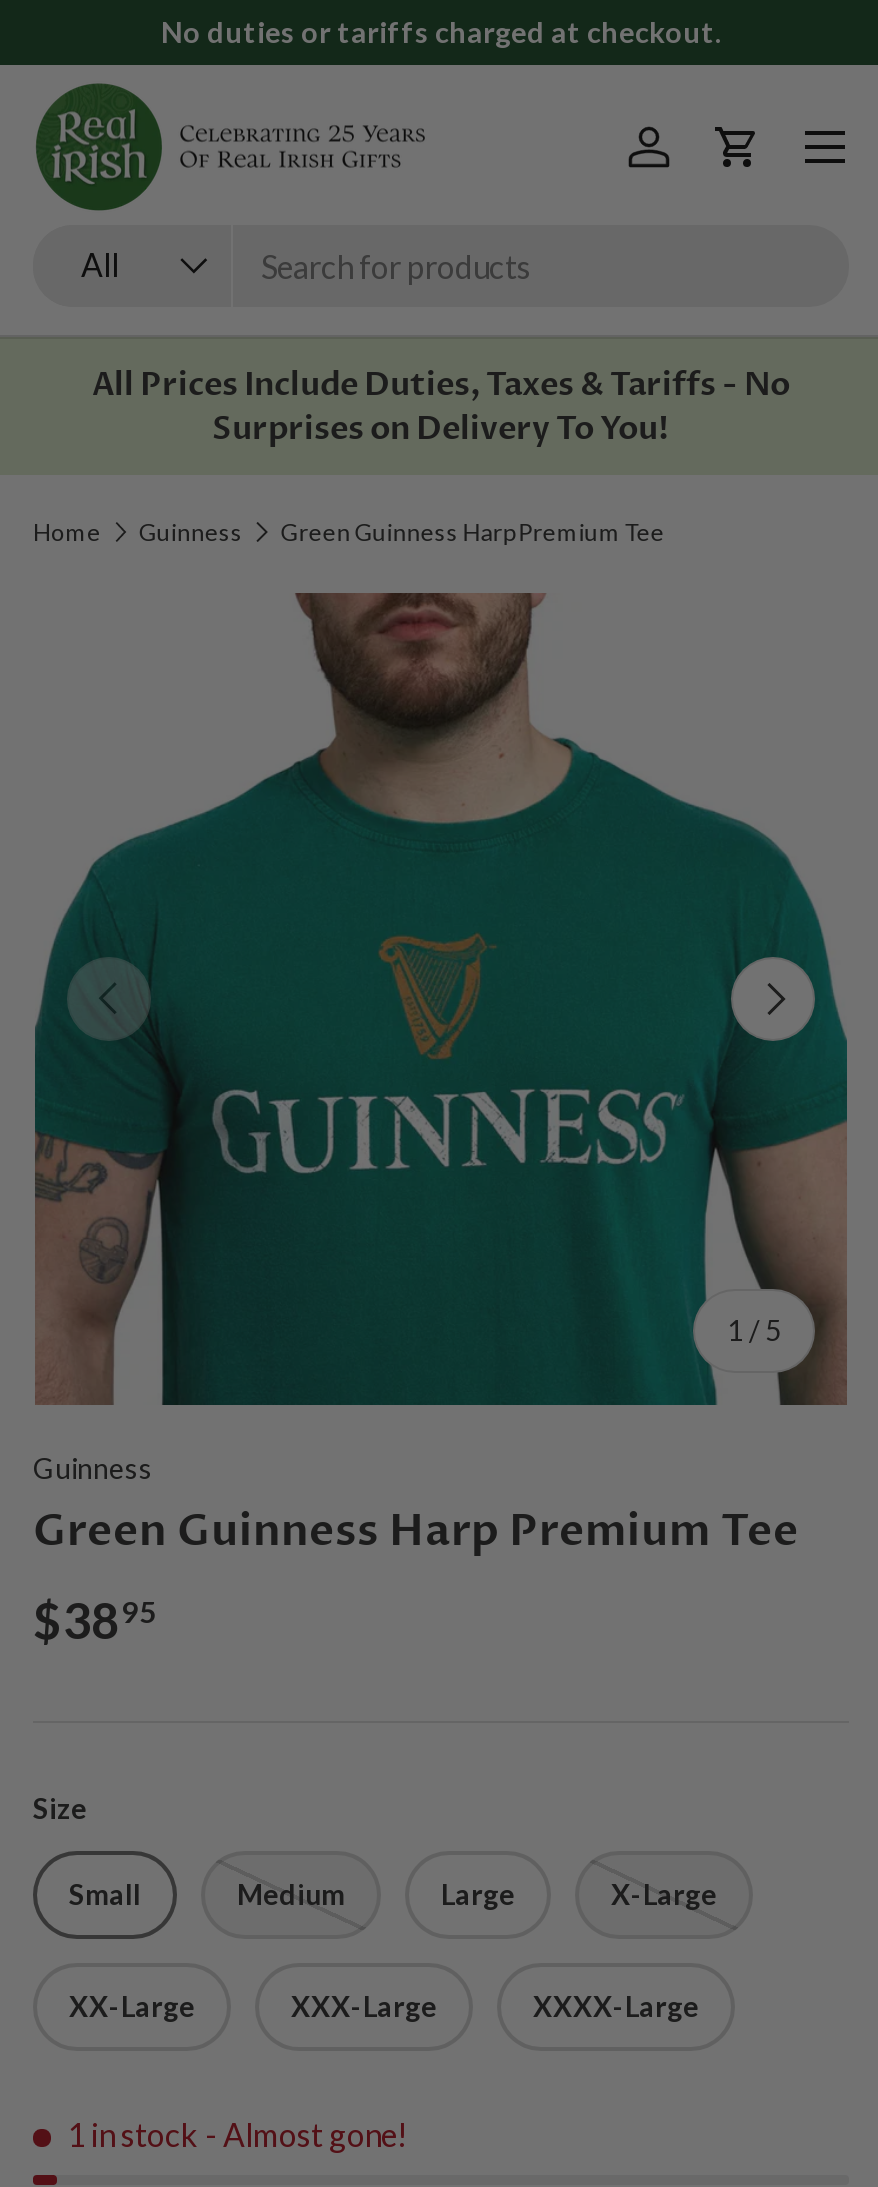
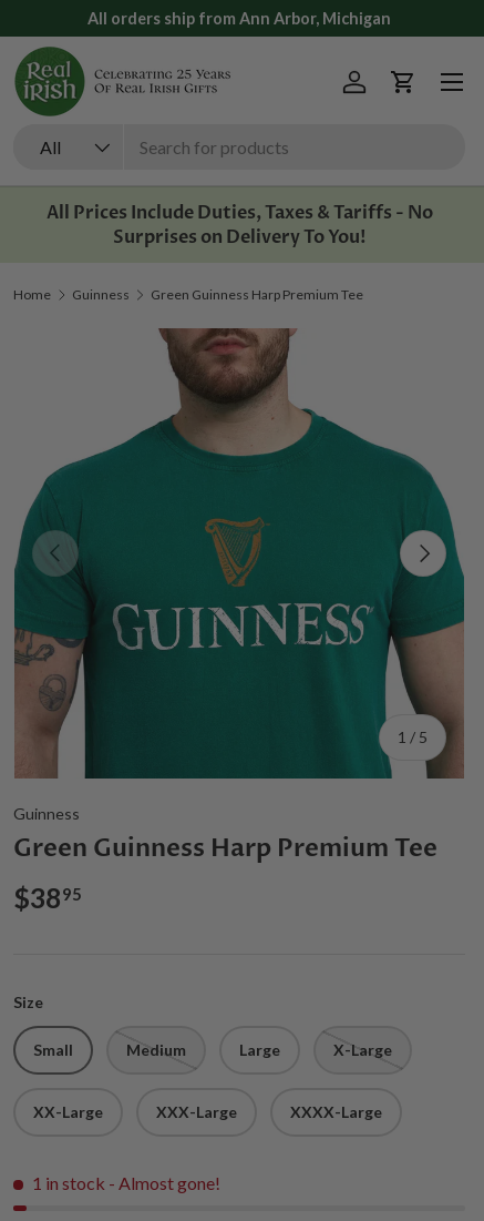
[161,15,721,49] No duties or tariffs charged at checkout. -> [87,9,391,28] All orders ship from Ann Arbor, Michigan

